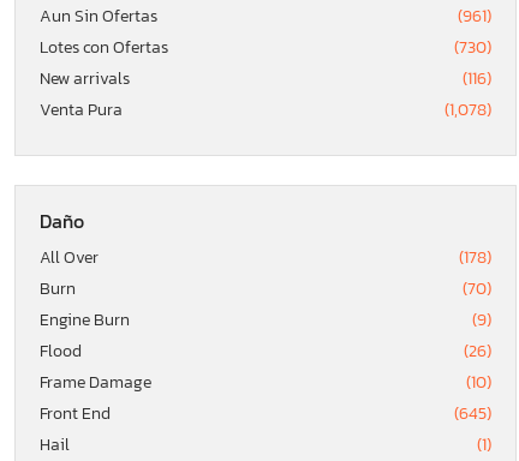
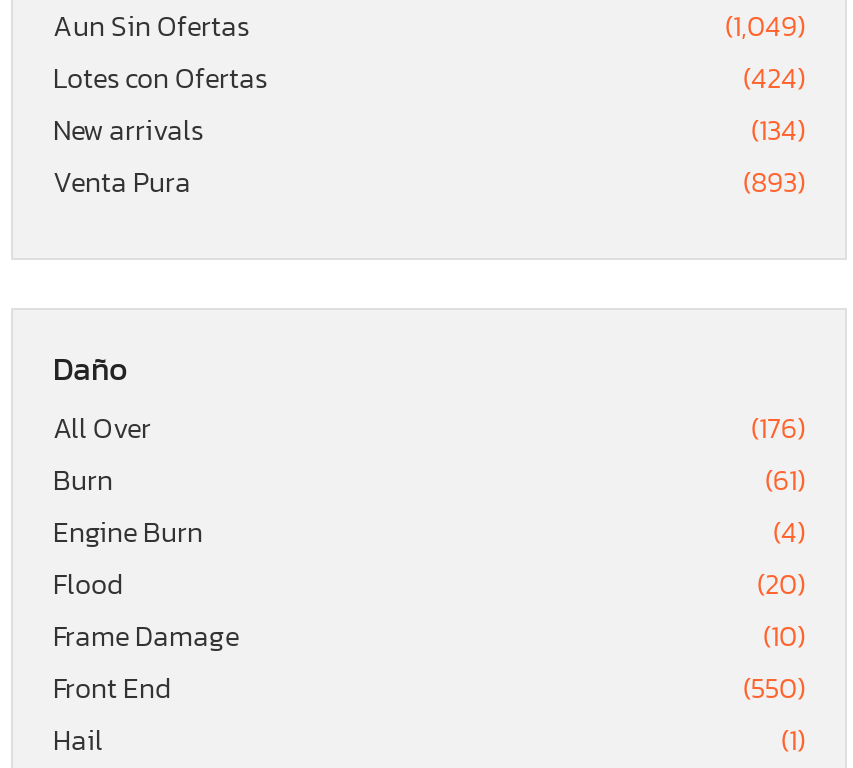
[458,3,491,28] (961) -> [725,5,805,47] (1,049)
[454,34,491,59] (730) -> [743,57,805,99] (424)
[463,65,491,91] (116) -> [751,109,805,151] (134)
[445,97,491,122] (1,078) -> [743,161,805,203] (893)
[459,244,491,270] (178) -> [751,407,805,449] (176)
[463,276,491,301] (70) -> [765,459,805,501] (61)
[472,307,491,332] (9) -> [773,511,805,553] (4)
[464,338,491,363] (26) -> [757,563,805,605] (20)
[454,400,491,426] (645) -> [743,667,805,709] (550)

